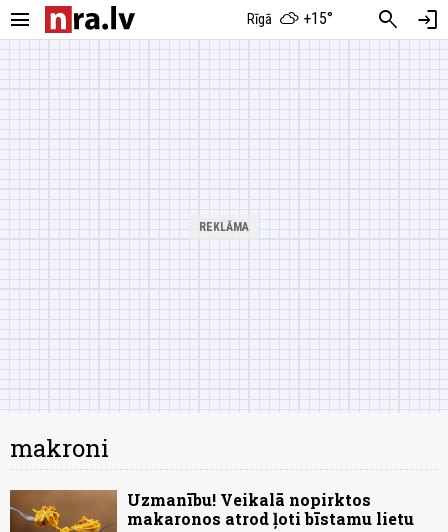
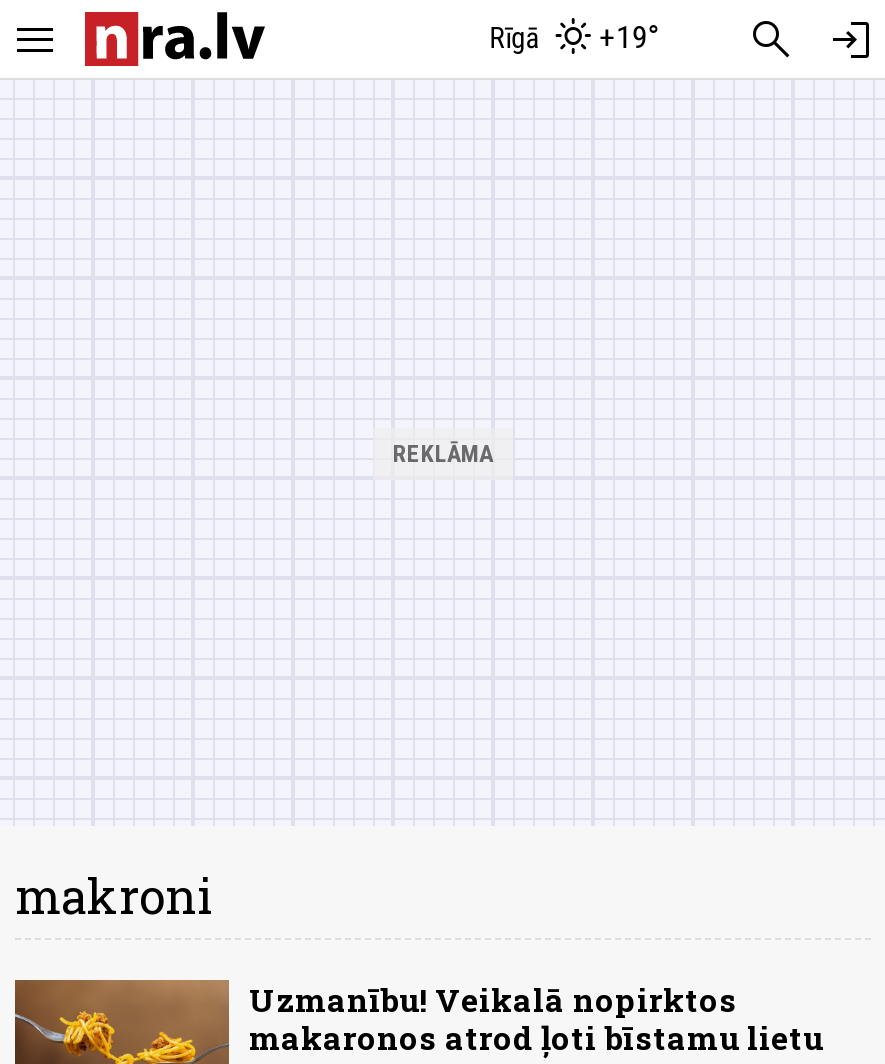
[247,9,333,28] Rīgā +15° -> [489,18,659,56] Rīgā +19°

